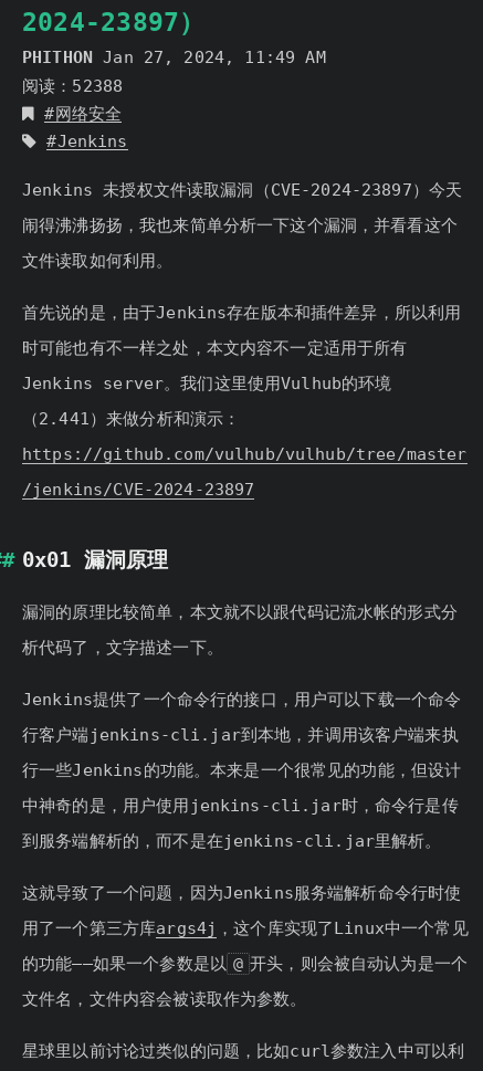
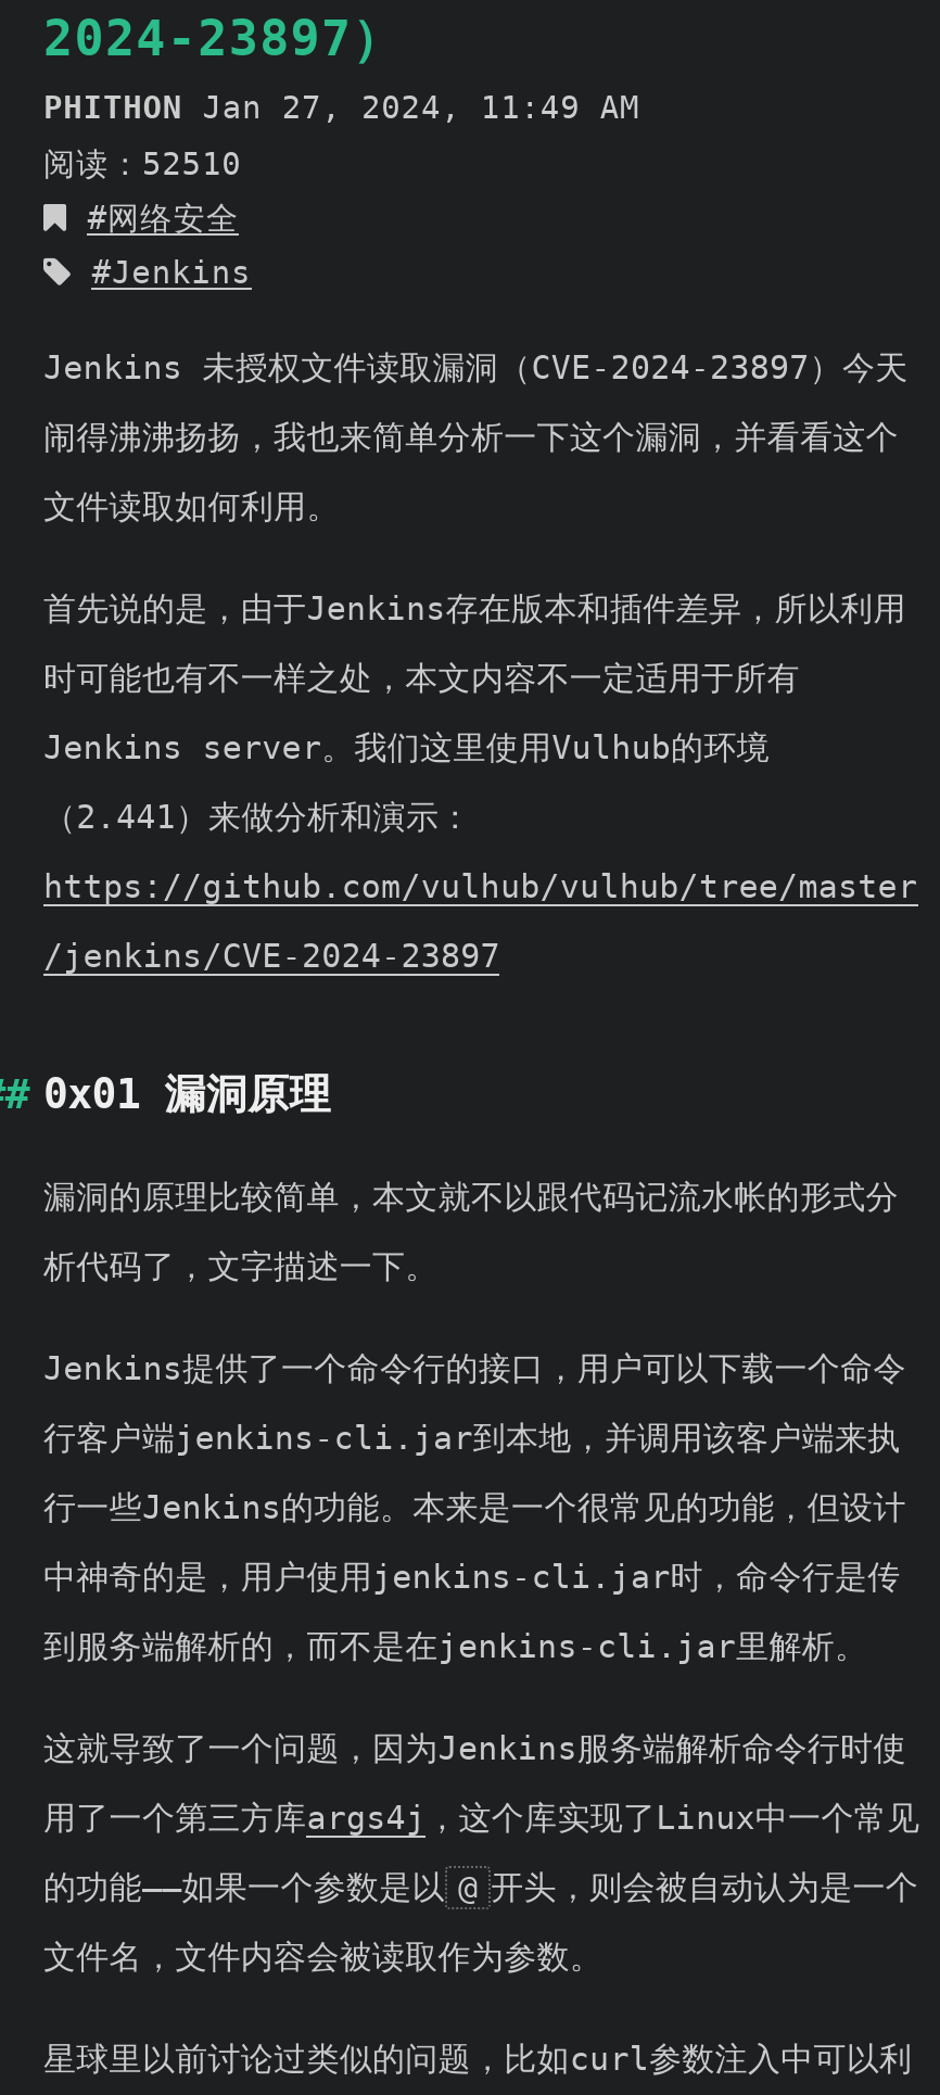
[22,76,123,95] 阅读：52388 -> [43,144,242,181] 阅读：52510

